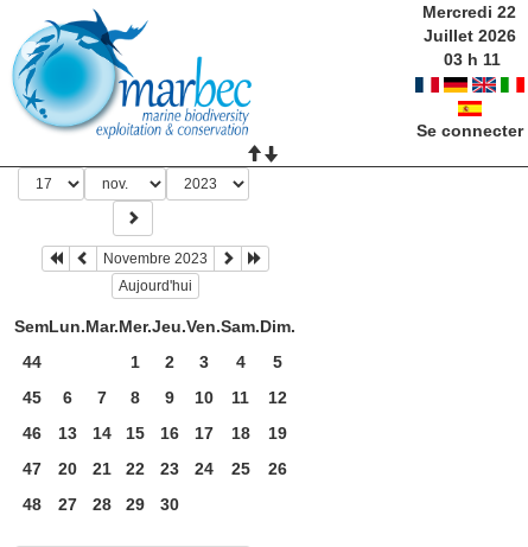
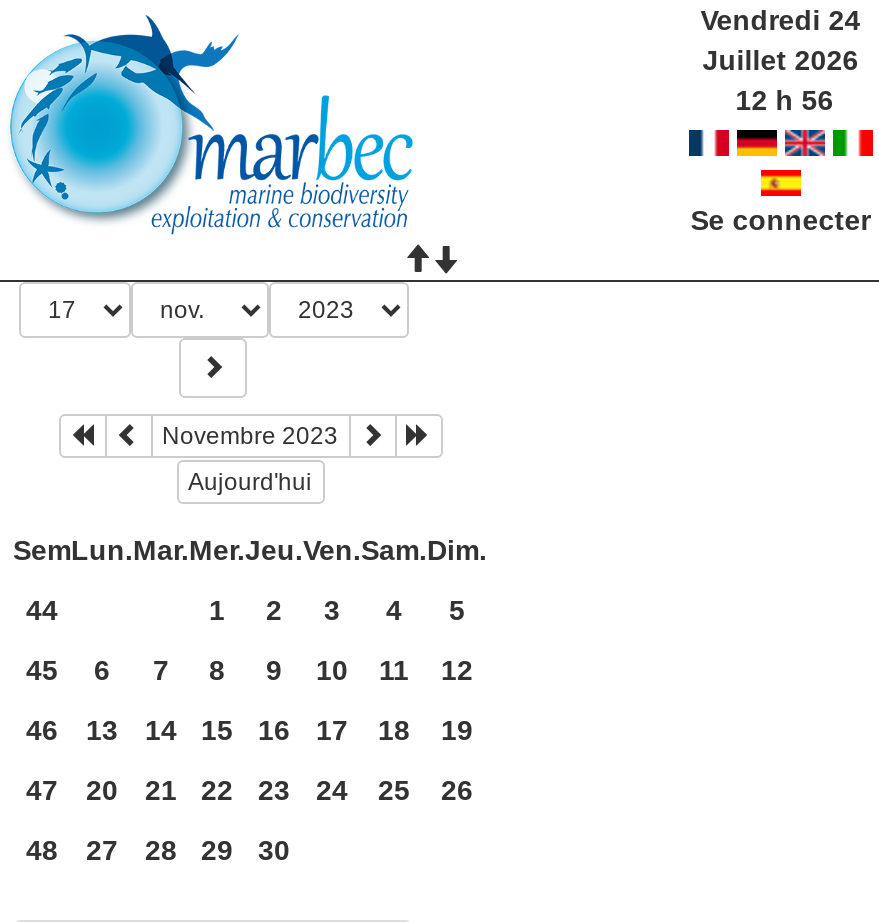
[423,2,516,21] Mercredi 22 -> [700,4,860,36] Vendredi 24
[443,50,500,69] 03 h 11 -> [735,84,833,116] 12 h 56

